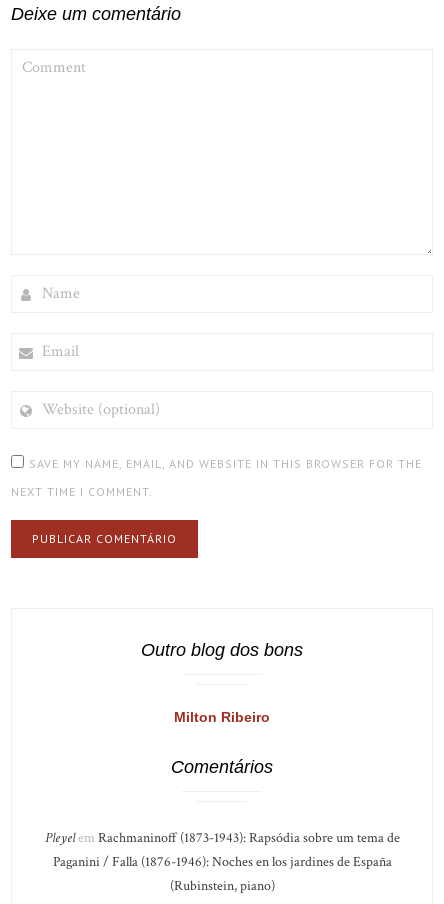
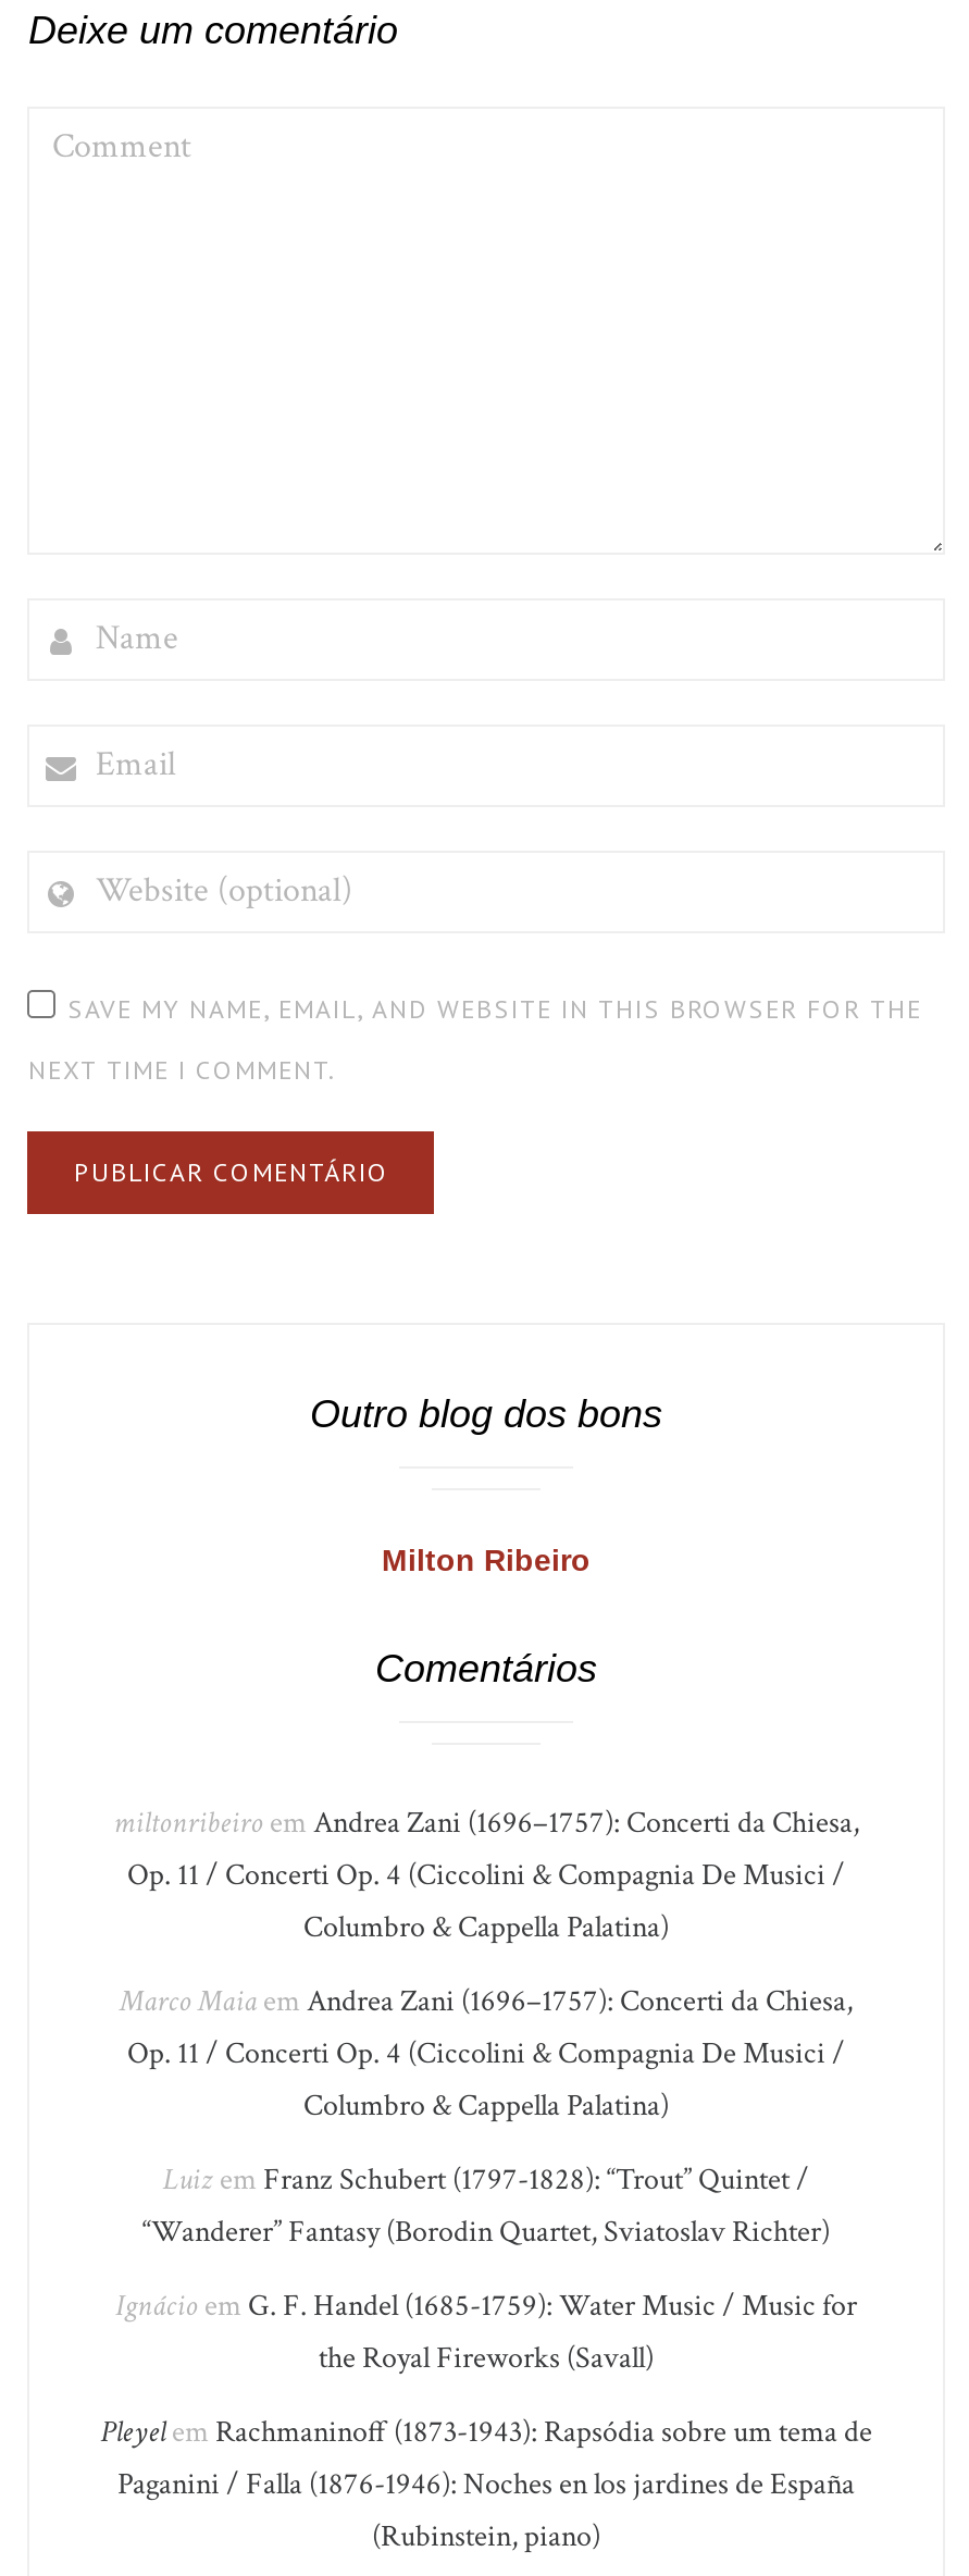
none -> [113,1804,859,2378] miltonribeiro em Andrea Zani (1696–1757): Concerti da Chiesa, | Op. 11 / Concerti Op. 4 (Ciccolini & Compagnia De Musici / | Columbro & Cappella Palatina) | Marco Maia em Andrea Zani (1696–1757): Concerti da Chiesa, | Op. 11 / Concerti Op. 4 (Ciccolini & Compagnia De Musici / | Columbro & Cappella Palatina) | Luiz em Franz Schubert (1797-1828): “Trout” Quintet / | “Wanderer” Fantasy (Borodin Quartet, Sviatoslav Richter) | Ignácio em G. F. Handel (1685-1759): Water Music / Music for | the Royal Fireworks (Savall)

